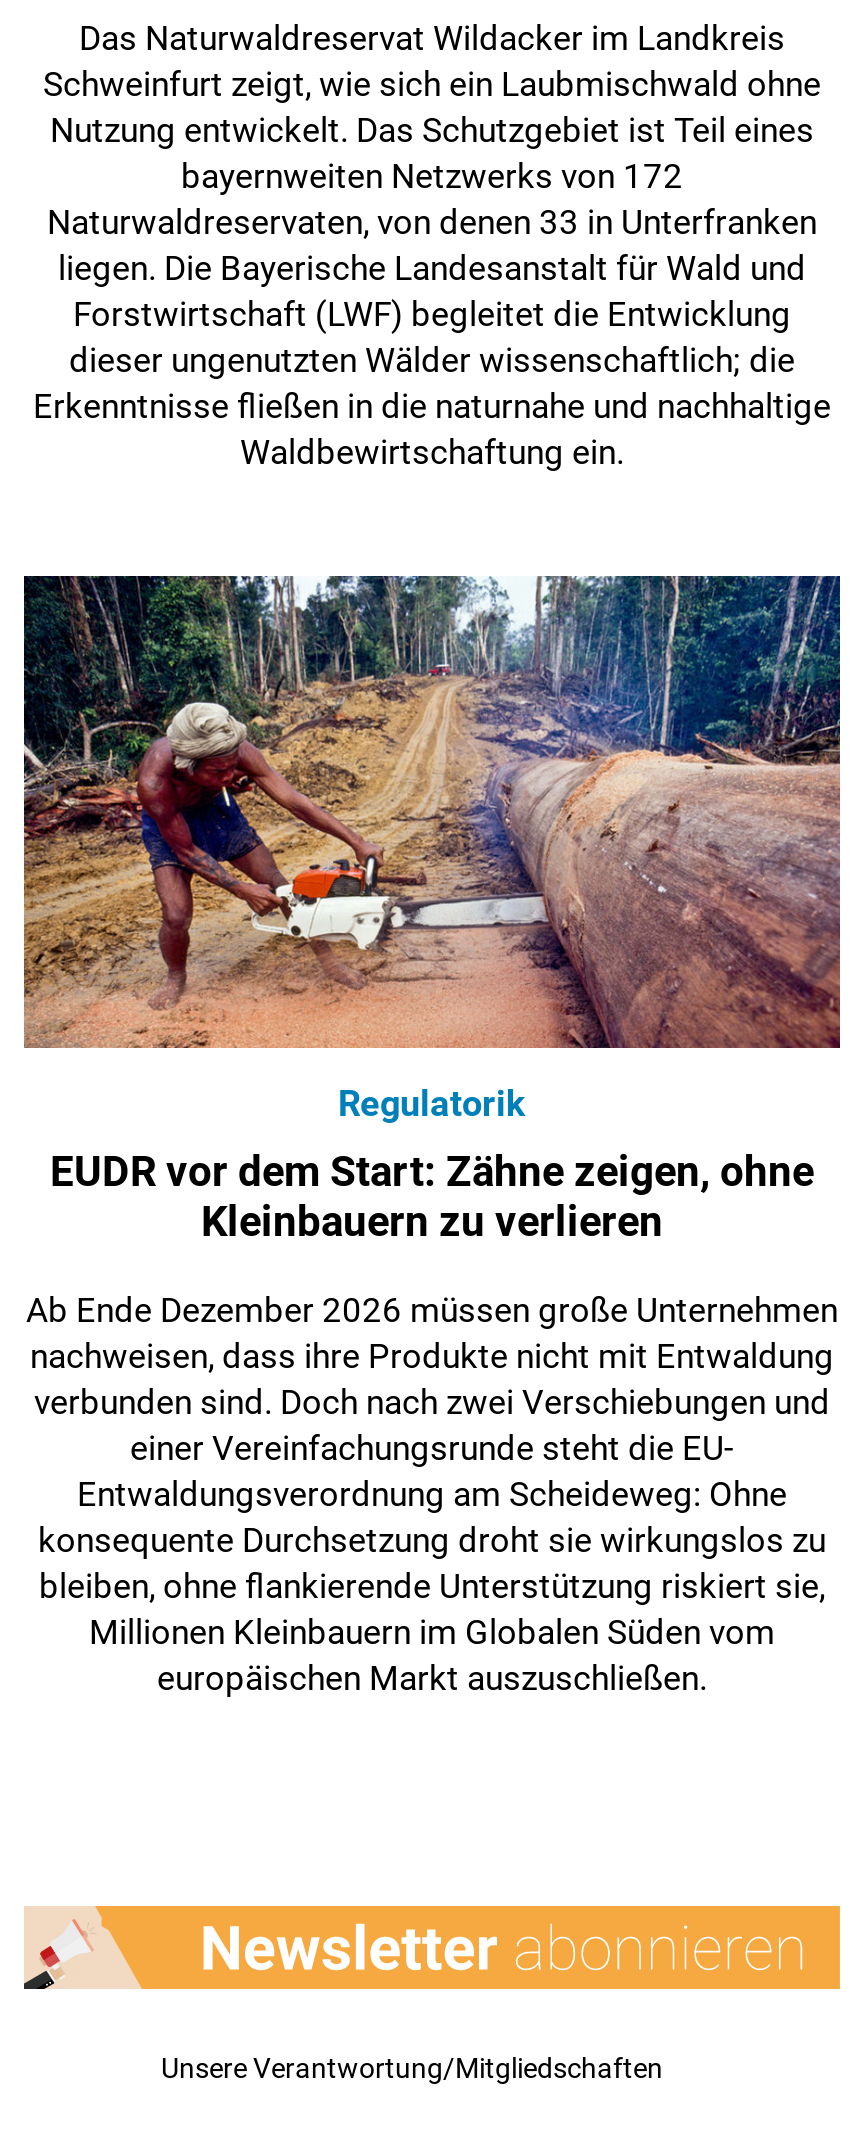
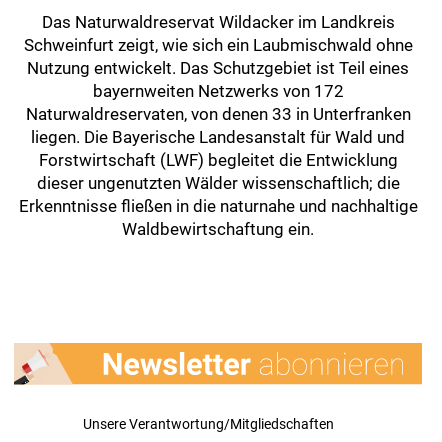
[22,574,842,1699] [image] | Regulatorik | EUDR vor dem Start: Zähne zeigen, ohne | Kleinbauern zu verlieren | Ab Ende Dezember 2026 müssen große Unternehmen | nachweisen, dass ihre Produkte nicht mit Entwaldung | verbunden sind. Doch nach zwei Verschiebungen und | einer Vereinfachungsrunde steht die EU- | Entwaldungsverordnung am Scheideweg: Ohne | konsequente Durchsetzung droht sie wirkungslos zu | bleiben, ohne flankierende Unterstützung riskiert sie, | Millionen Kleinbauern im Globalen Süden vom | europäischen Markt auszuschließen. -> none

